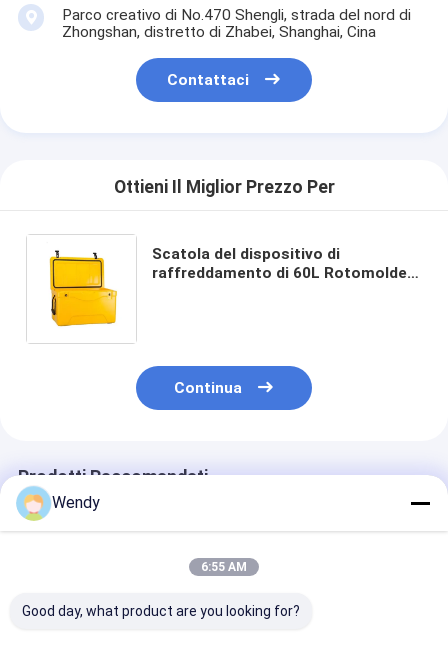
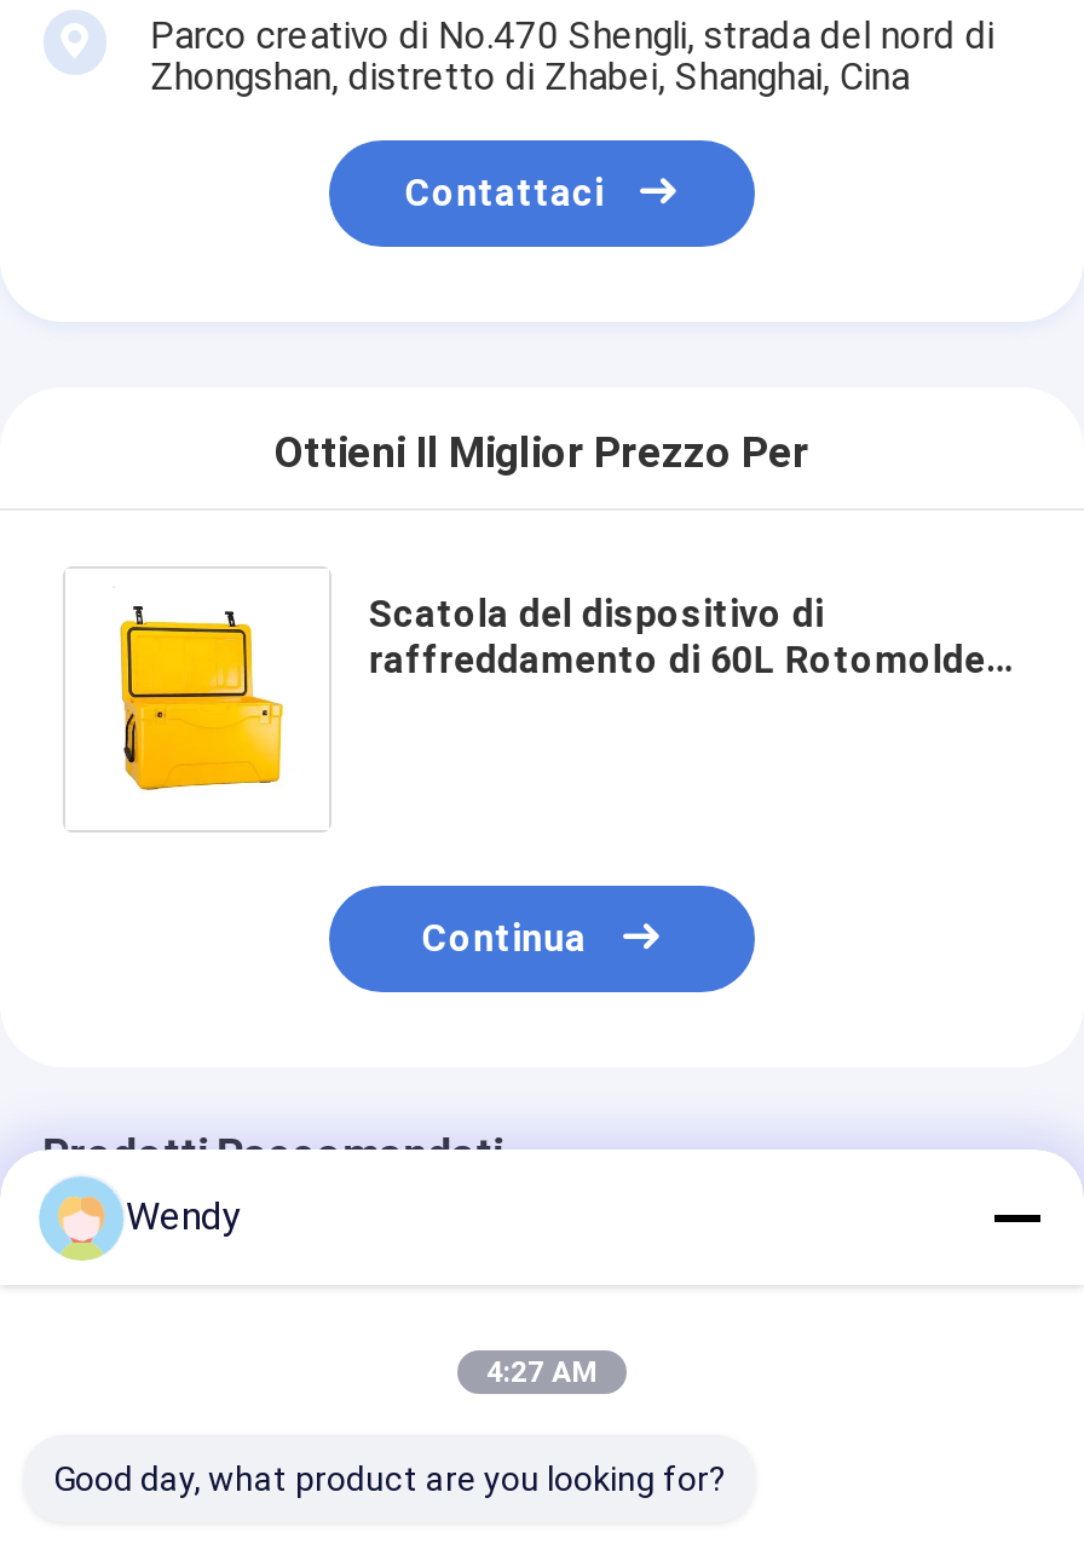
[201,560,247,574] 6:55 AM -> [486,1355,598,1389] 4:27 AM

